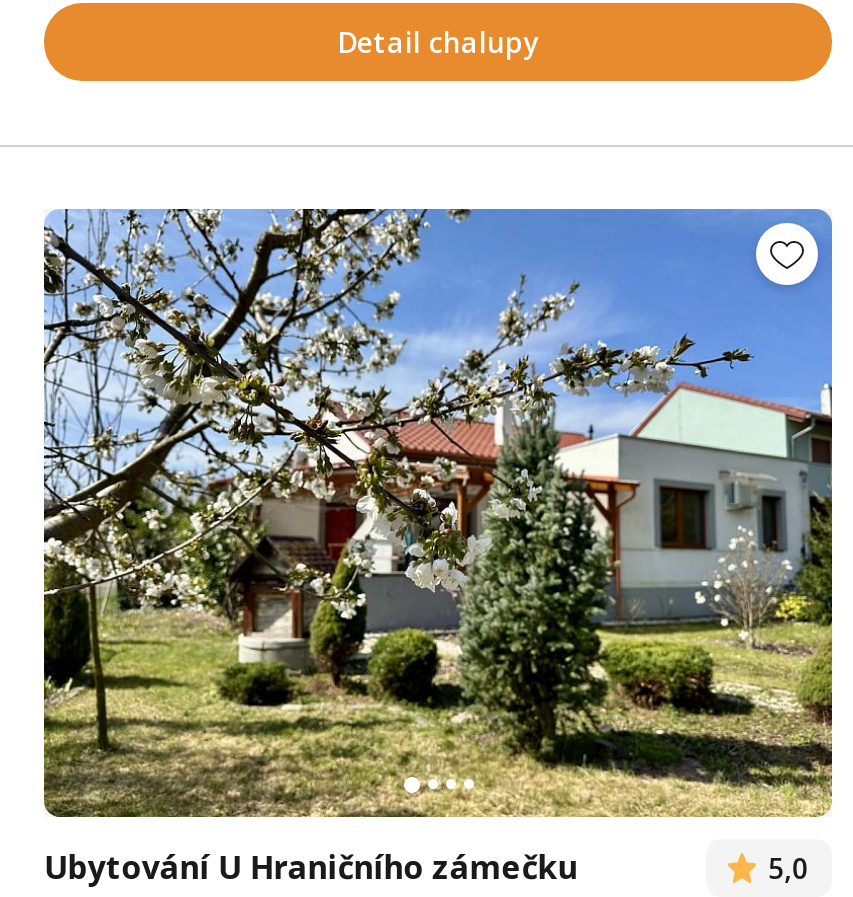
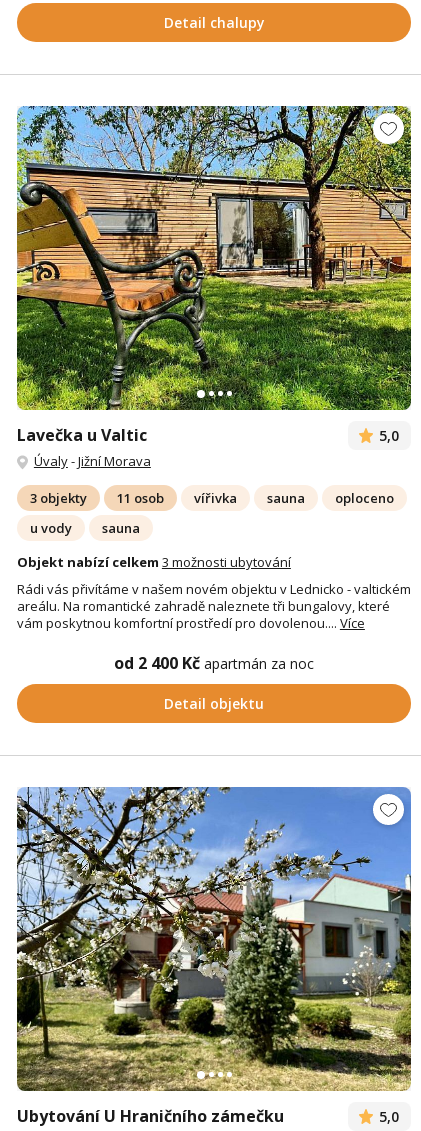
none -> [16,105,412,713] [image] | Lavečka u Valtic | 5,0 | Úvaly - Jižní Morava | 3 objekty | 11 osob | vířivka | sauna | oploceno | u vody | sauna | Objekt nabízí celkem 3 možnosti ubytování | Rádi vás přivítáme v našem novém objektu v Lednicko - valtickém | areálu. Na romantické zahradě naleznete tři bungalovy, které | vám poskytnou komfortní prostředí pro dovolenou.... Více | od 2 400 Kč apartmán za noc | Detail objektu

